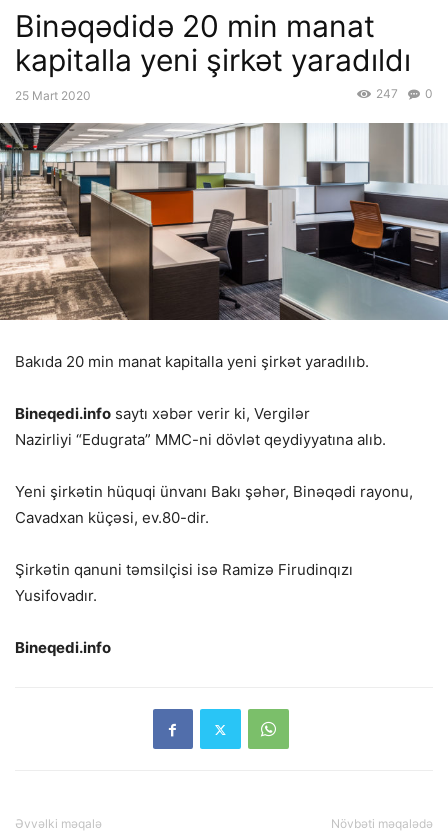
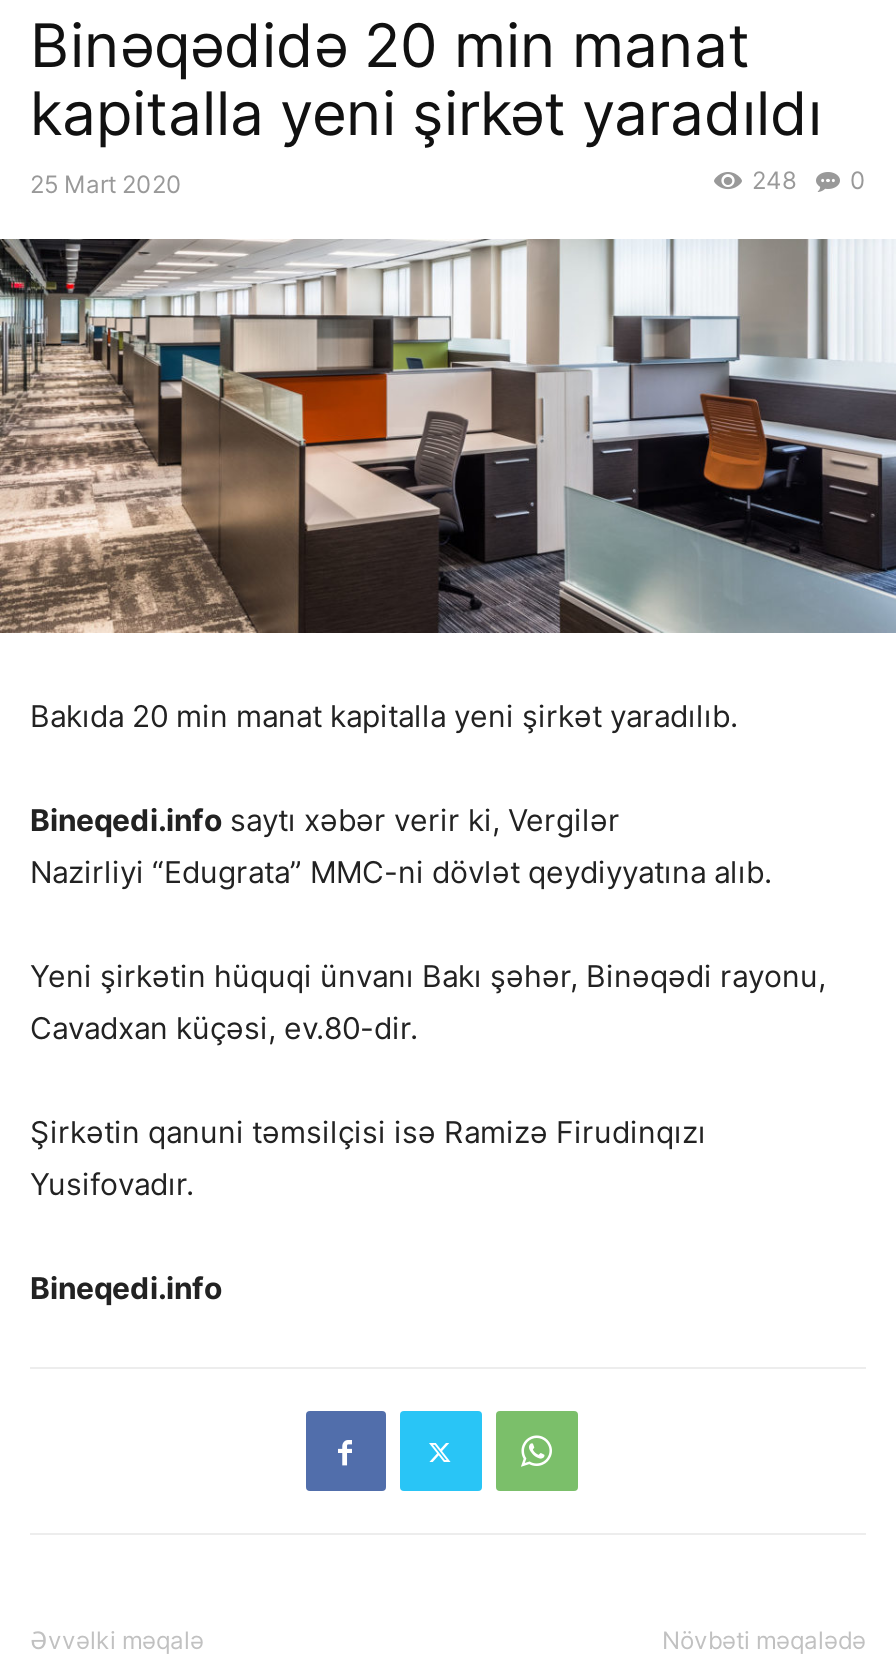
[376,86,433,101] 247 0 -> [752,165,866,195] 248 0

